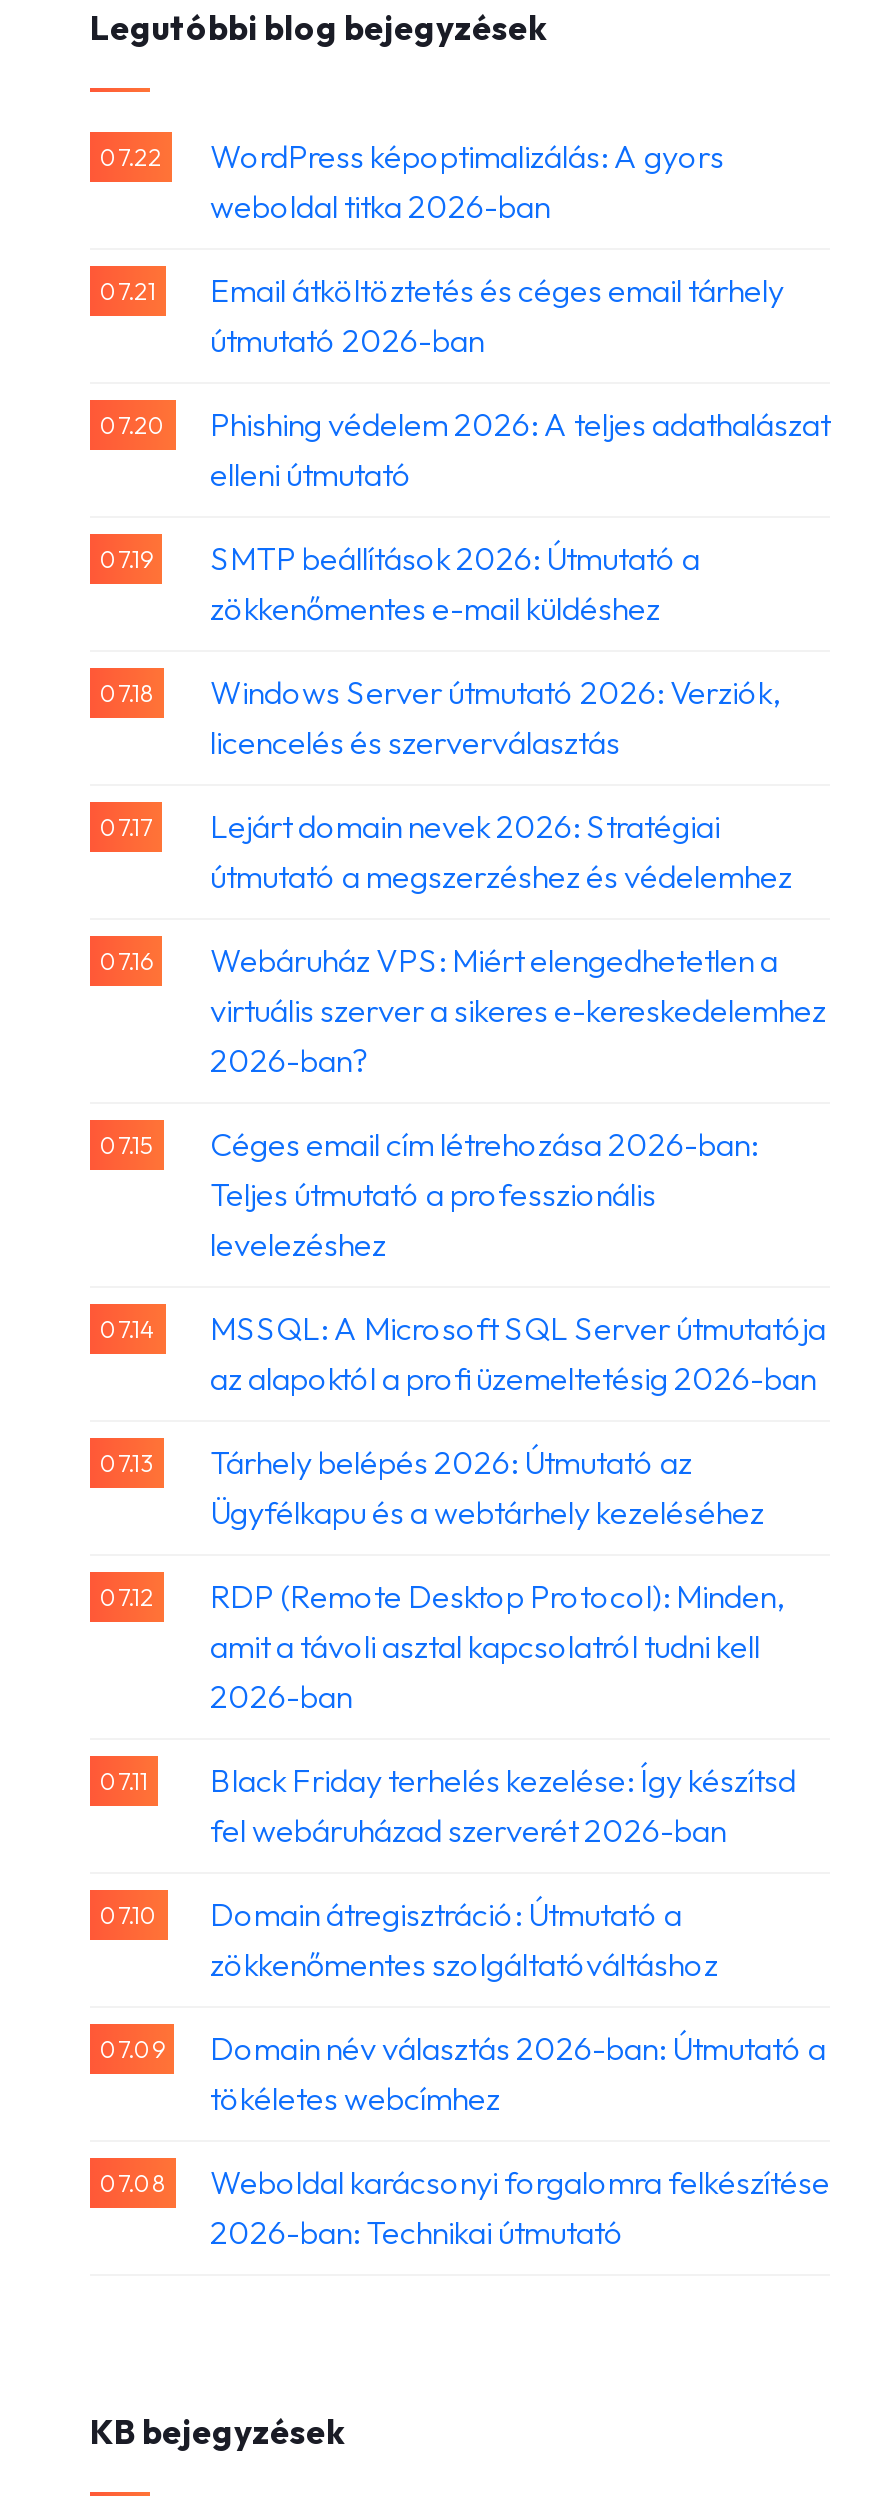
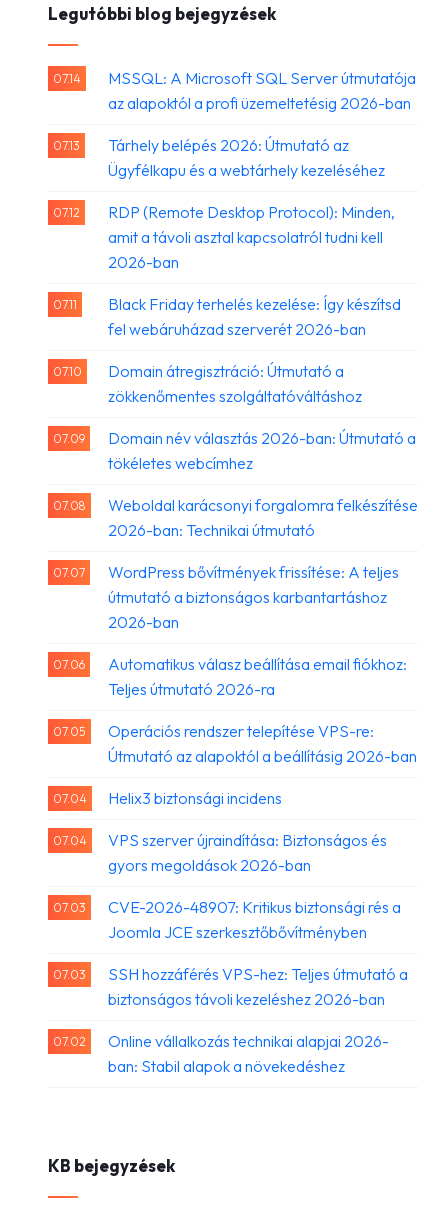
[100,136,830,1264] 07.22 | WordPress képoptimalizálás: A gyors | weboldal titka 2026-ban | 07.21 | Email átköltöztetés és céges email tárhely | útmutató 2026-ban | 07.20 | Phishing védelem 2026: A teljes adathalászat | elleni útmutató | 07.19 | SMTP beállítások 2026: Útmutató a | zökkenőmentes e-mail küldéshez | 07.18 | Windows Server útmutató 2026: Verziók, | licencelés és szerverválasztás | 07.17 | Lejárt domain nevek 2026: Stratégiai | útmutató a megszerzéshez és védelemhez | 07.16 | Webáruház VPS: Miért elengedhetetlen a | virtuális szerver a sikeres e-kereskedelemhez | 2026-ban? | 07.15 | Céges email cím létrehozása 2026-ban: | Teljes útmutató a professzionális | levelezéshez -> none
moved [100,1308,830,2252] -> [53,68,418,540]: 07.14 | MSSQL: A Microsoft SQL Server útmutatója | az alapoktól a profi üzemeltetésig 2026-ban | ... | Weboldal karácsonyi forgalomra felkészítése | 2026-ban: Technikai útmutató
none -> [53,562,417,1076] 07.07 | WordPress bővítmények frissítése: A teljes | útmutató a biztonságos karbantartáshoz | 2026-ban | 07.06 | Automatikus válasz beállítása email fiókhoz: | Teljes útmutató 2026-ra | 07.05 | Operációs rendszer telepítése VPS-re: | Útmutató az alapoktól a beállításig 2026-ban | 07.04 | Helix3 biztonsági incidens | 07.04 | VPS szerver újraindítása: Biztonságos és | gyors megoldások 2026-ban | 07.03 | CVE-2026-48907: Kritikus biztonsági rés a | Joomla JCE szerkesztőbővítményben | 07.03 | SSH hozzáférés VPS-hez: Teljes útmutató a | biztonságos távoli kezeléshez 2026-ban | 07.02 | Online vállalkozás technikai alapjai 2026- | ban: Stabil alapok a növekedéshez

